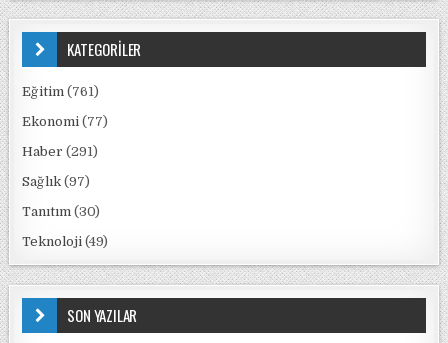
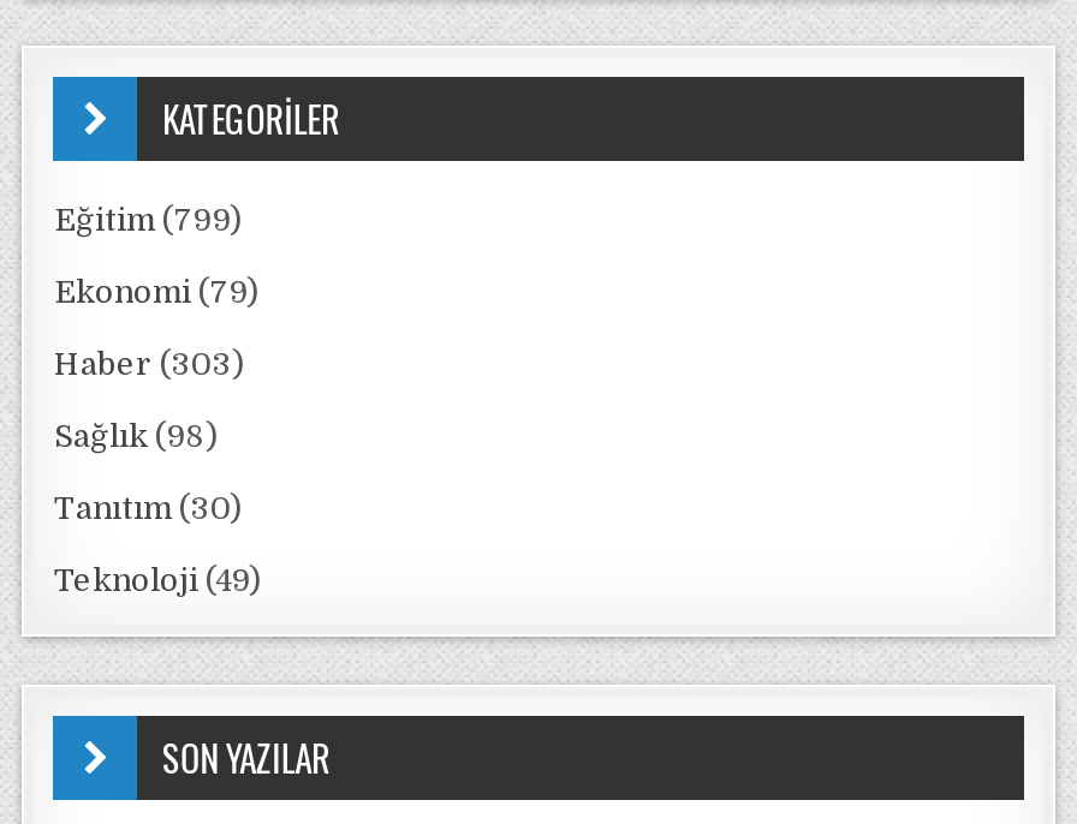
[22,84,99,99] Eğitim (761) -> [54,202,242,238] Eğitim (799)
[22,114,108,129] Ekonomi (77) -> [54,274,258,310] Ekonomi (79)
[22,144,98,159] Haber (291) -> [54,346,244,382] Haber (303)
[22,174,90,189] Sağlık (97) -> [54,418,218,454] Sağlık (98)

